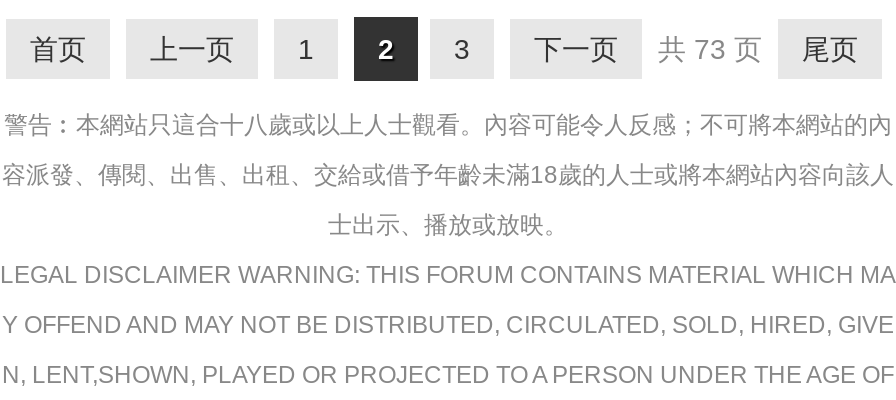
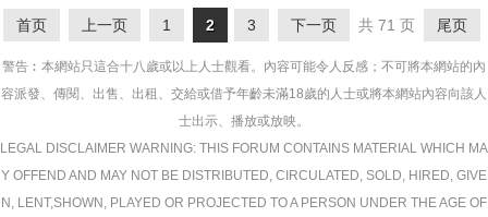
[30,33,858,65] 首页 上一页 1 2 3 下一页 共 73 页 尾页 -> [16,16,467,34] 首页 上一页 1 2 3 下一页 共 71 页 尾页

